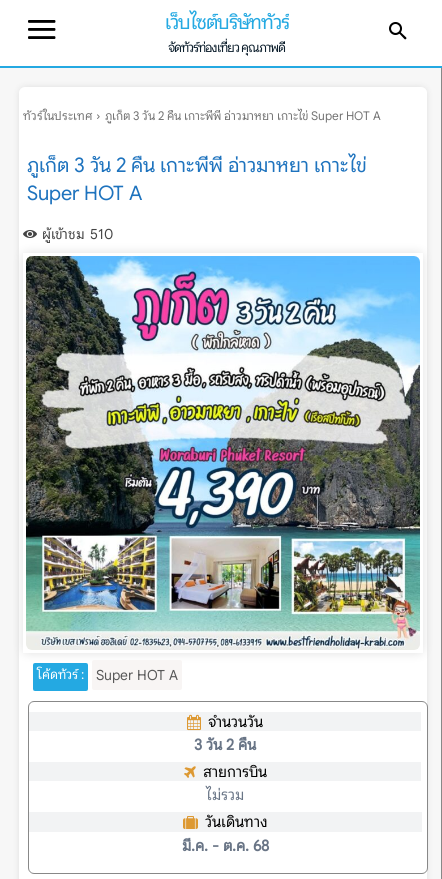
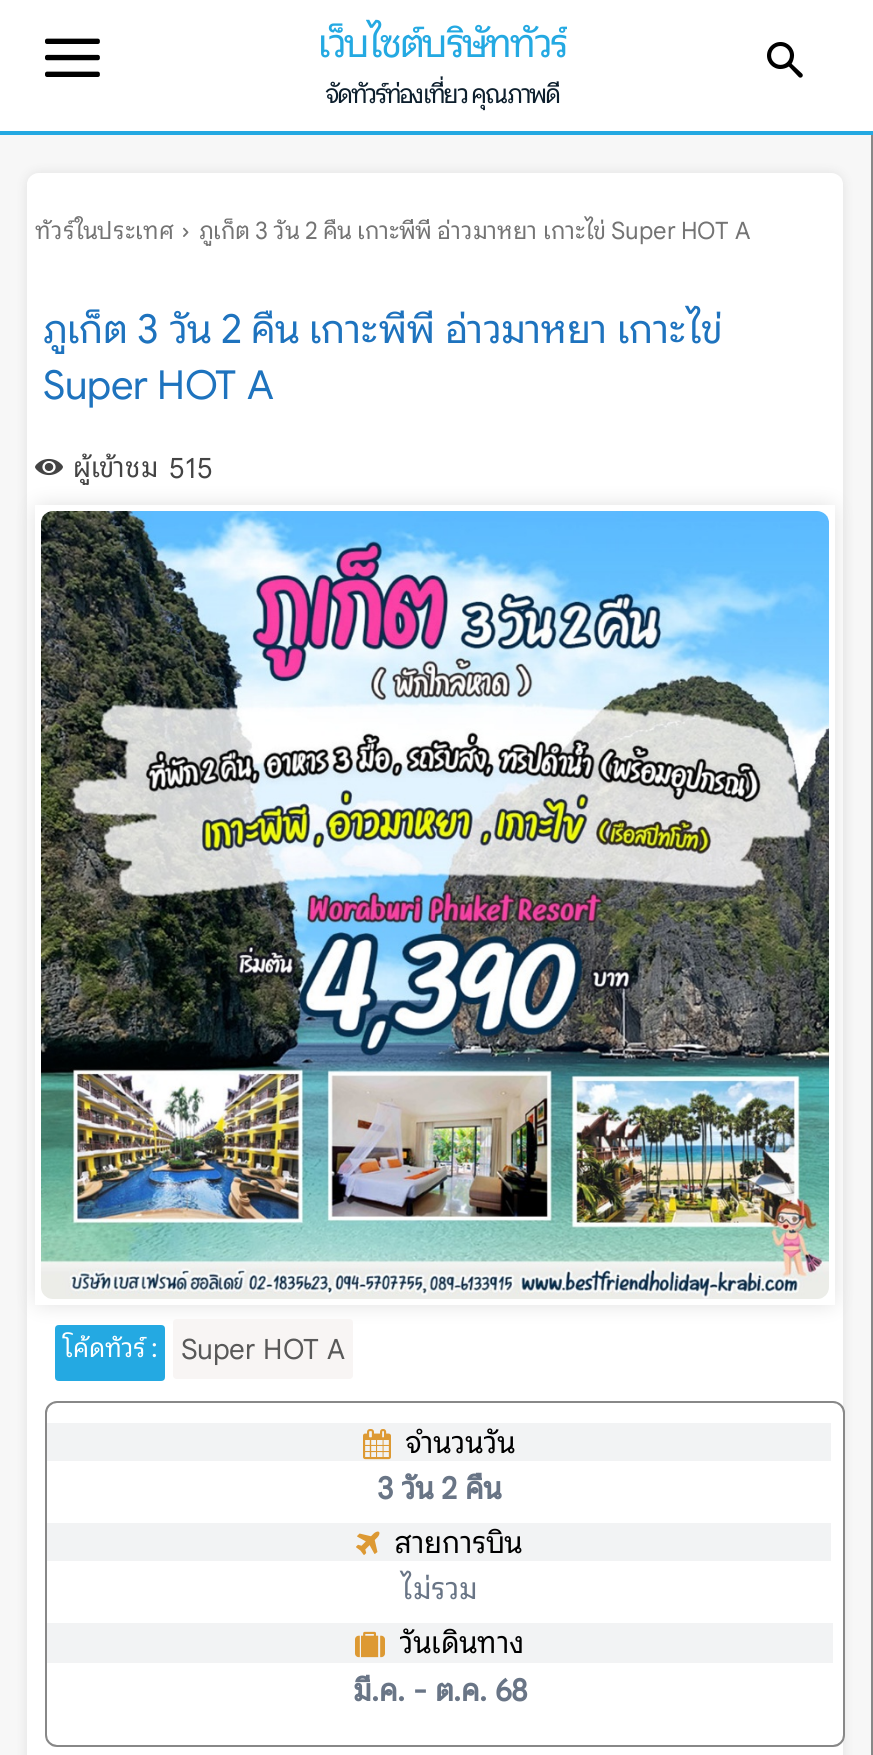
[42,225,113,243] ผู้เข้าชม 510 -> [73,450,213,486] ผู้เข้าชม 515

